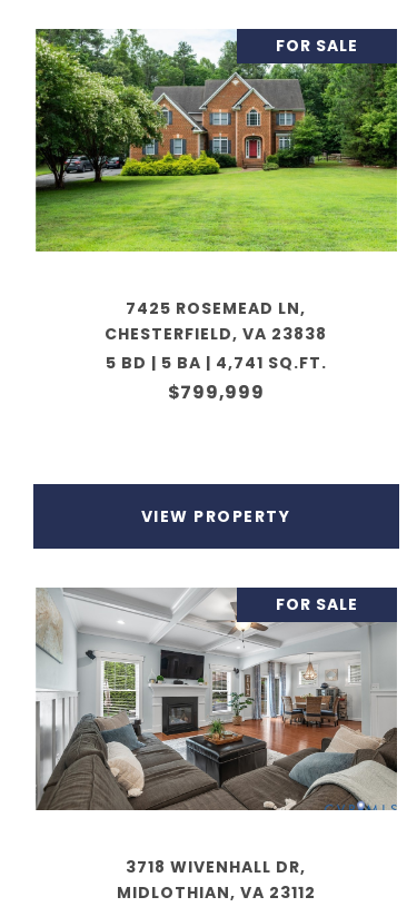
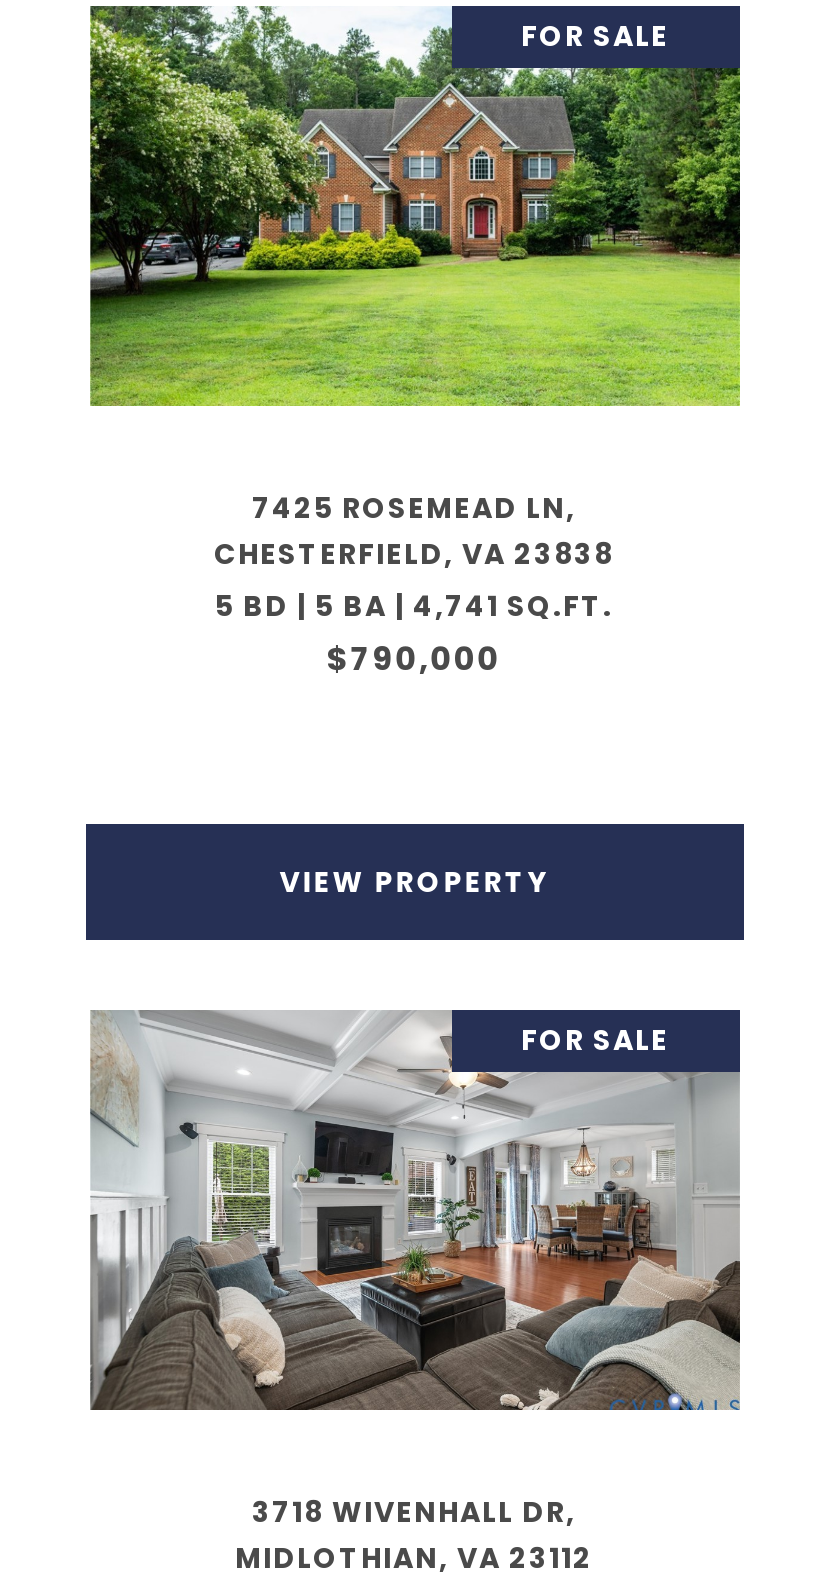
[167,379,264,405] $799,999 -> [327,636,501,682] $790,000

